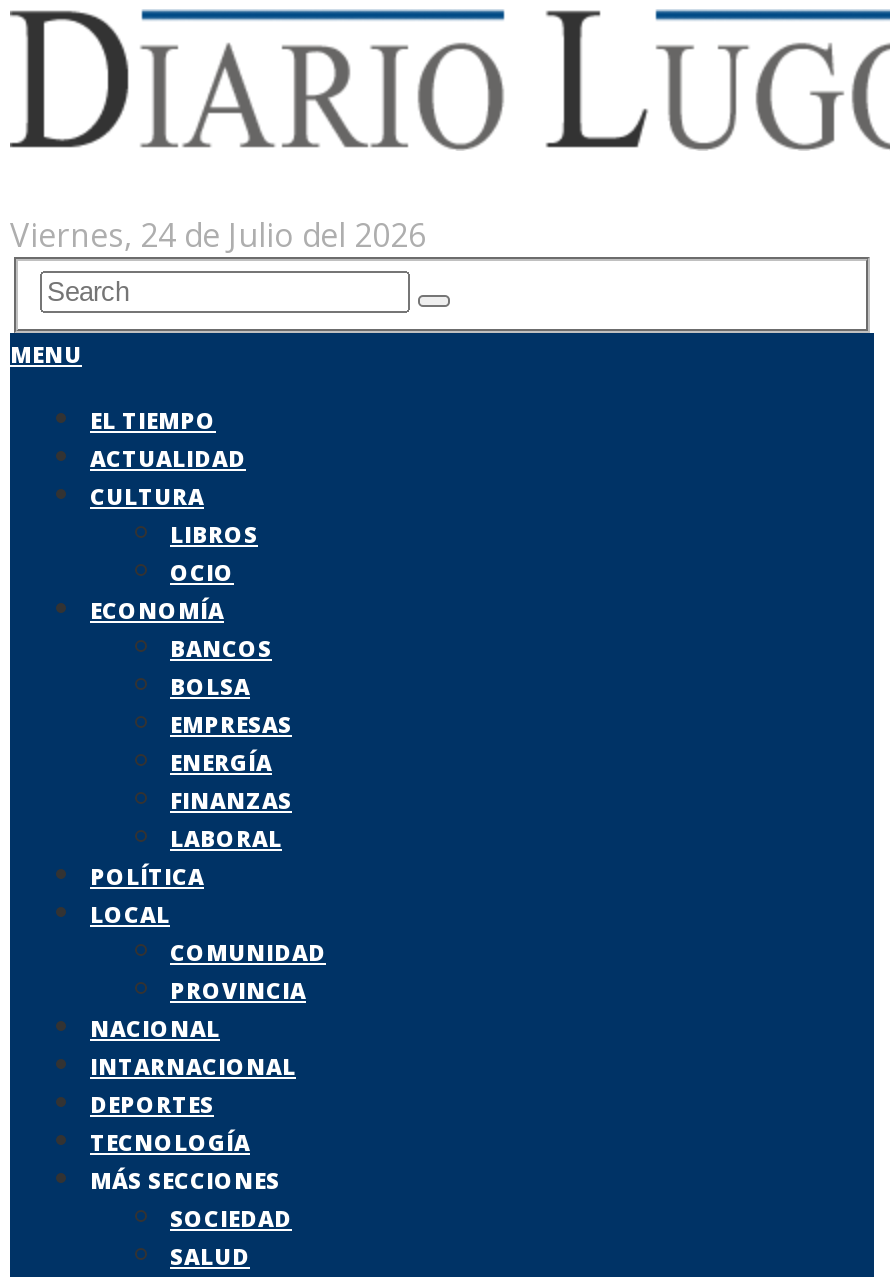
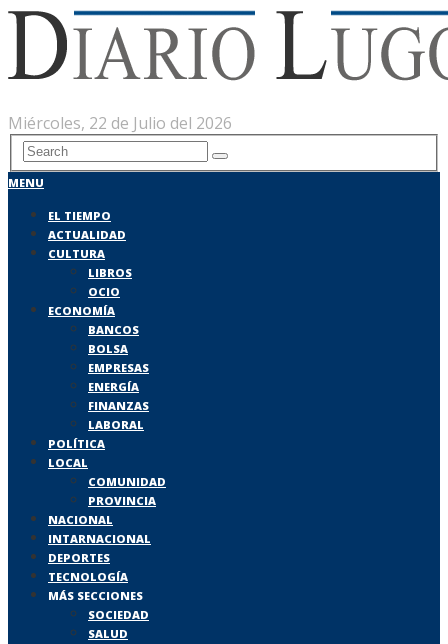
[10,213,426,257] Viernes, 24 de Julio del 2026 -> [8,112,232,134] Miércoles, 22 de Julio del 2026

